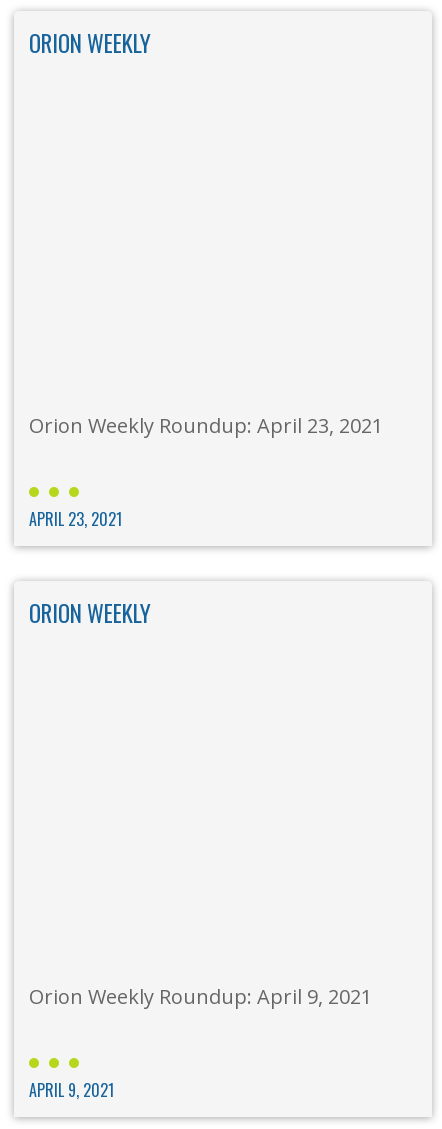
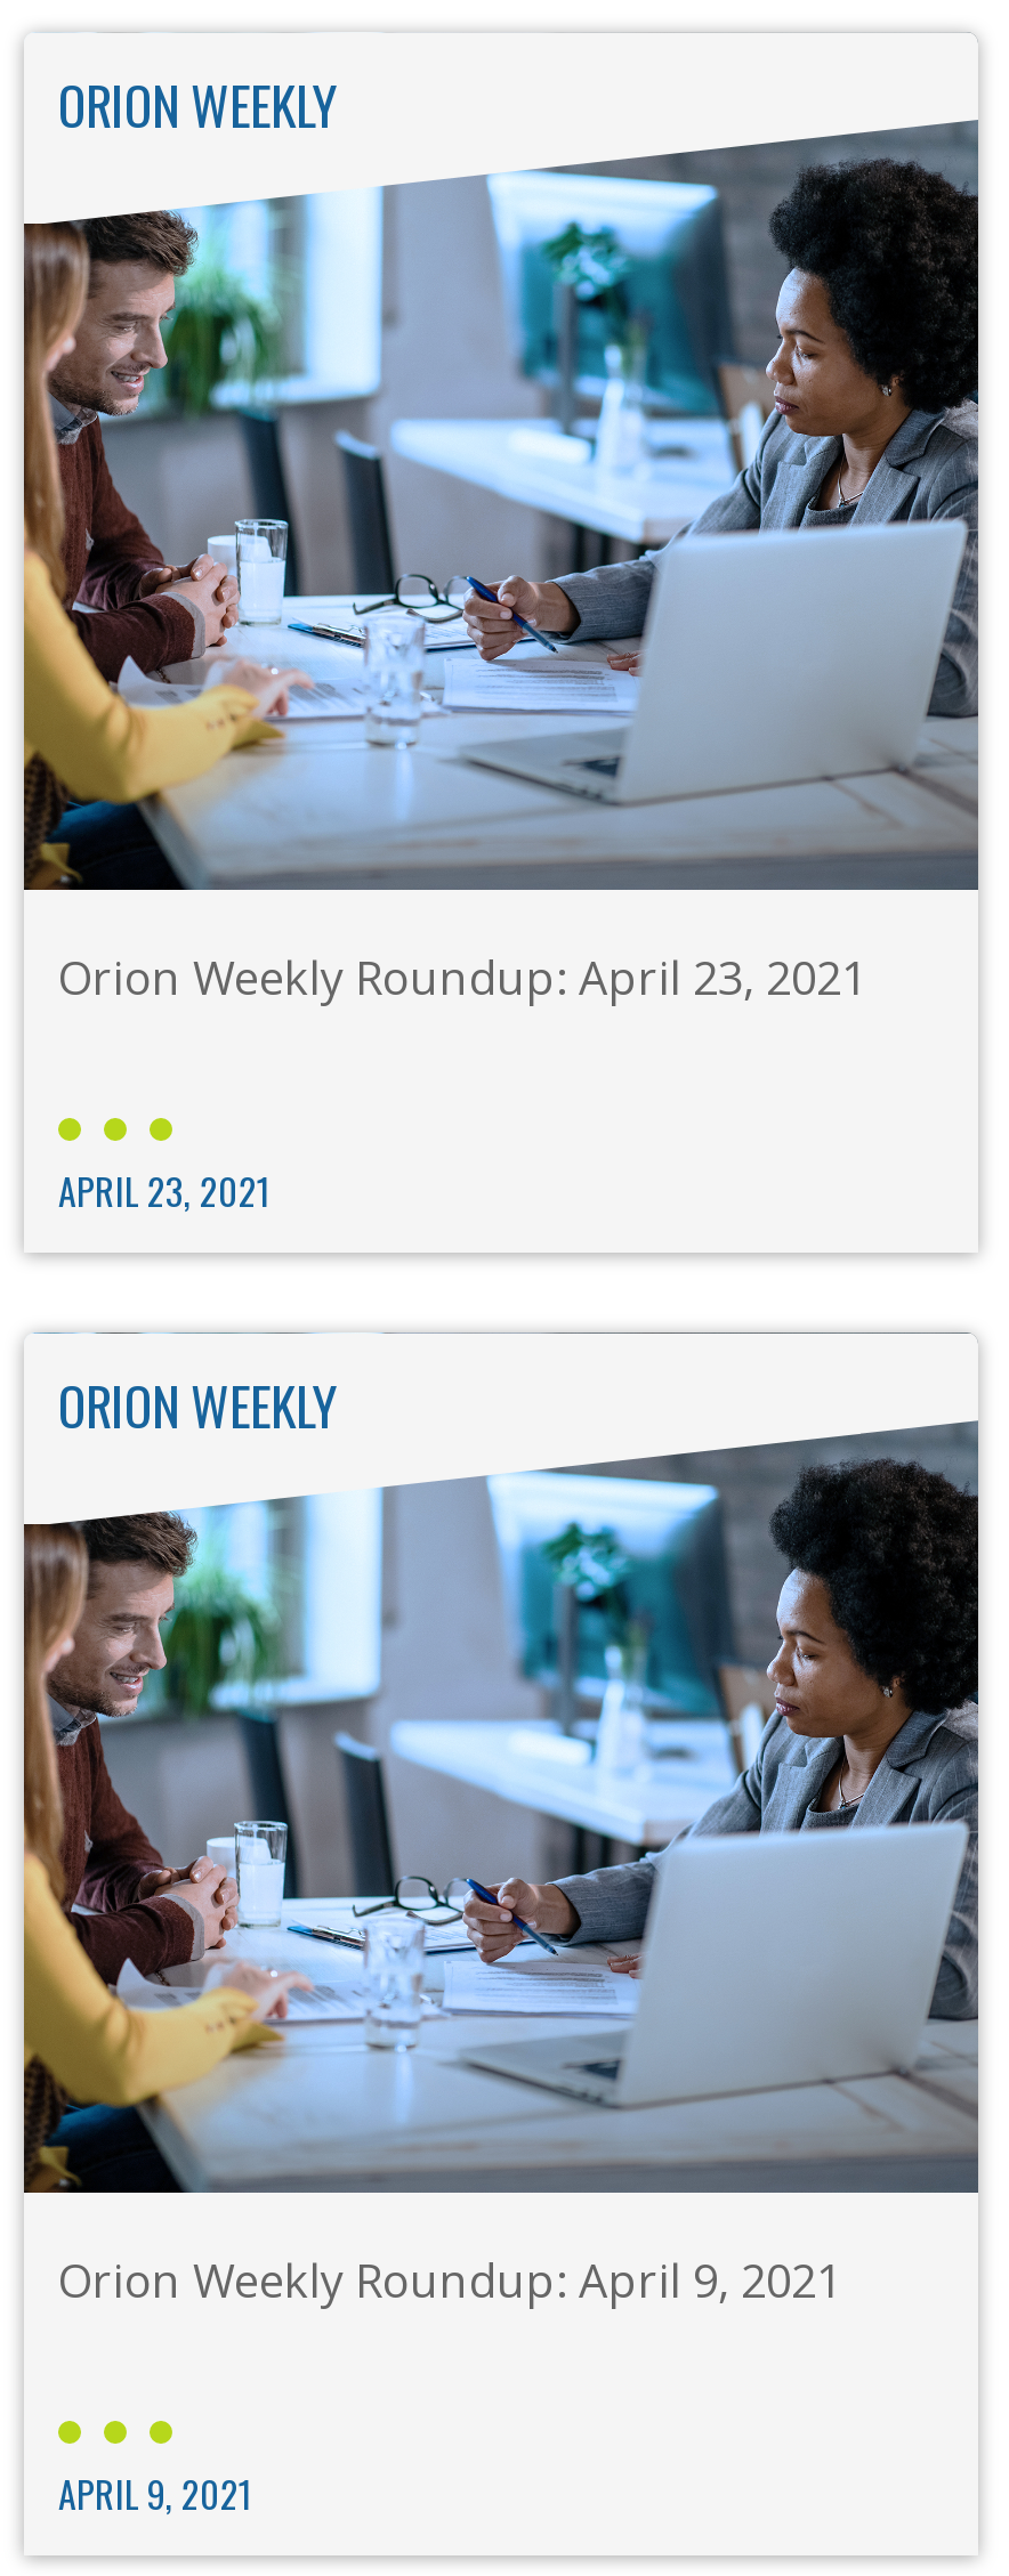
none -> [22,119,980,892] [image]
none -> [22,1419,980,2195] [image]

